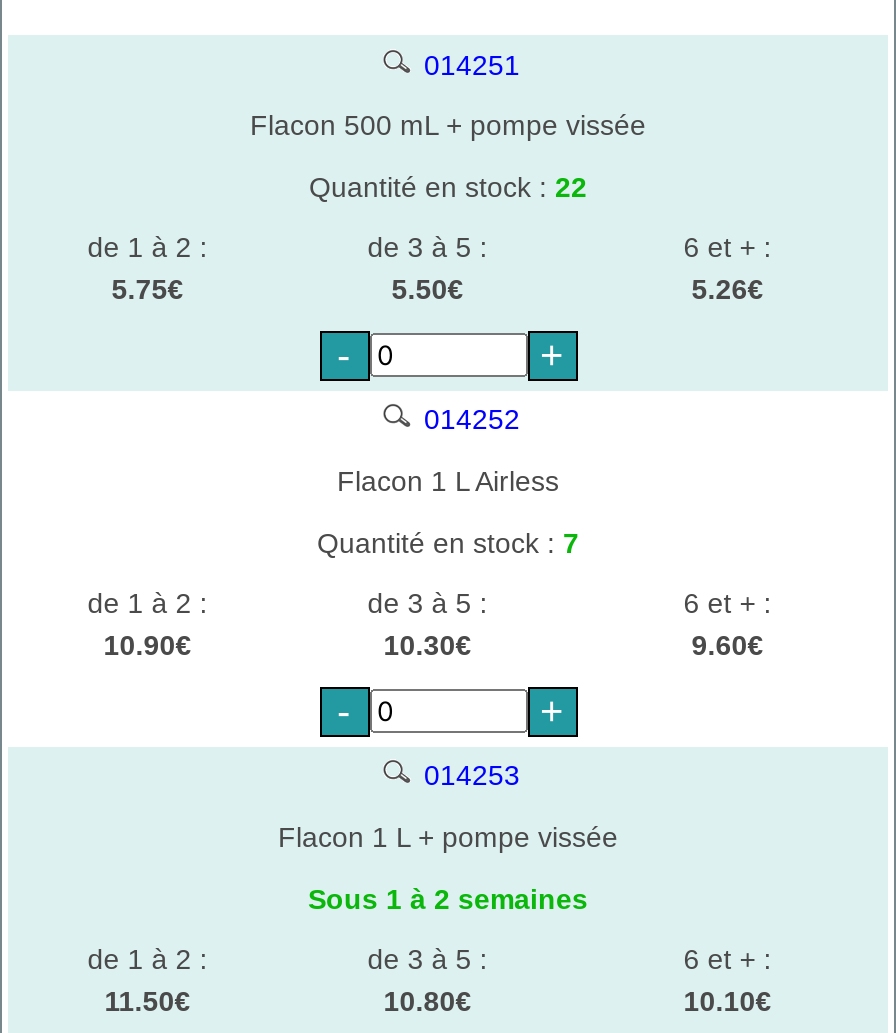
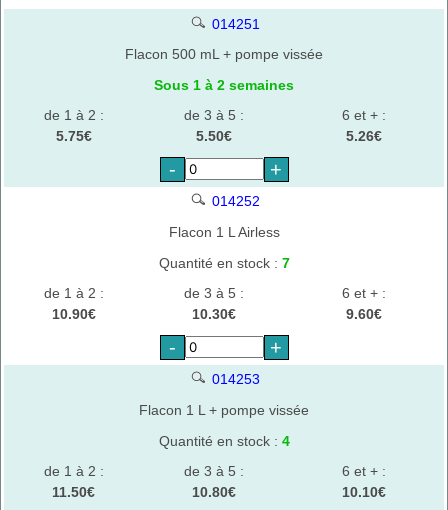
[309,170,587,202] Quantité en stock : 22 -> none
none -> [158,433,289,449] Quantité en stock : 4
moved [308,882,588,914] -> [154,77,294,93]: Sous 1 à 2 semaines

